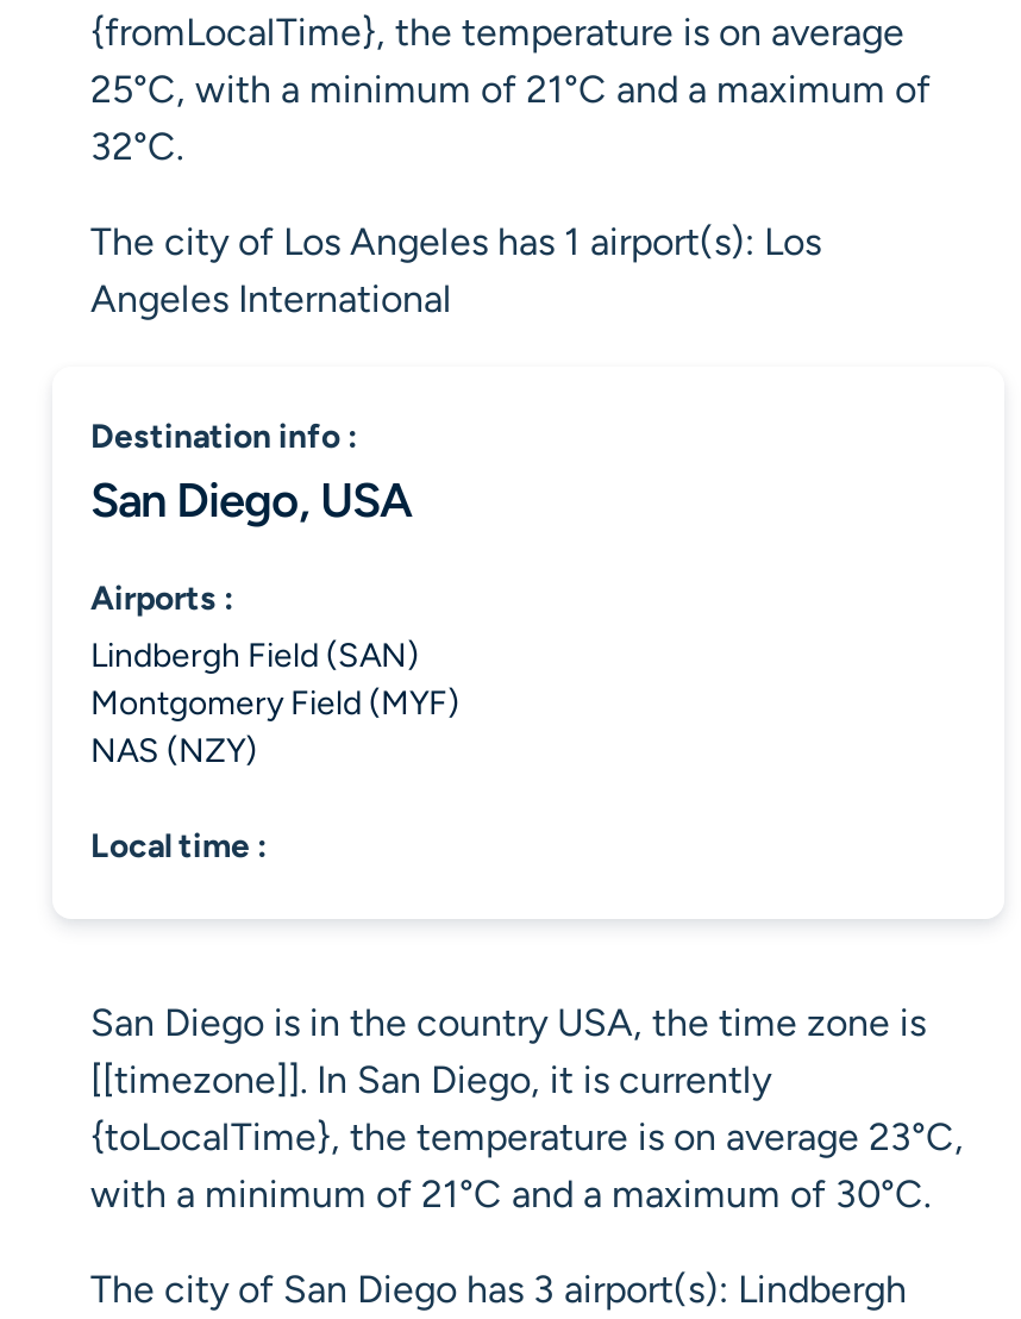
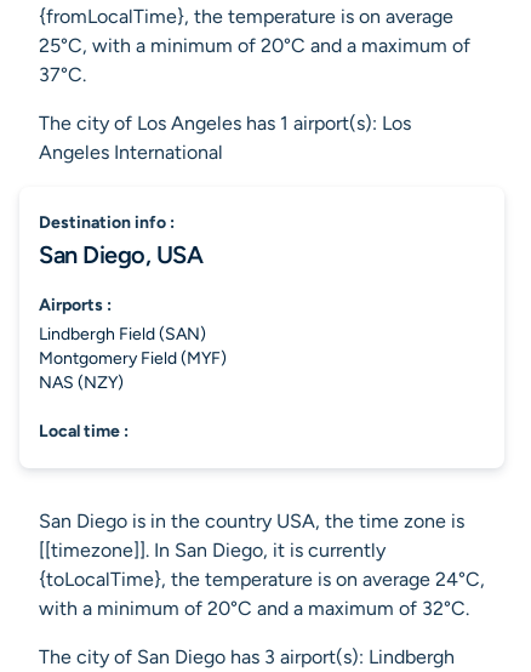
[90,67,931,169] 25°C, with a minimum of 21°C and a maximum of | 32°C. -> [39,34,470,86] 25°C, with a minimum of 20°C and a maximum of | 37°C.
[90,1114,964,1159] {toLocalTime}, the temperature is on average 23°C, -> [39,568,485,591] {toLocalTime}, the temperature is on average 24°C,
[90,1171,931,1217] with a minimum of 21°C and a maximum of 30°C. -> [39,597,469,620] with a minimum of 20°C and a maximum of 32°C.

